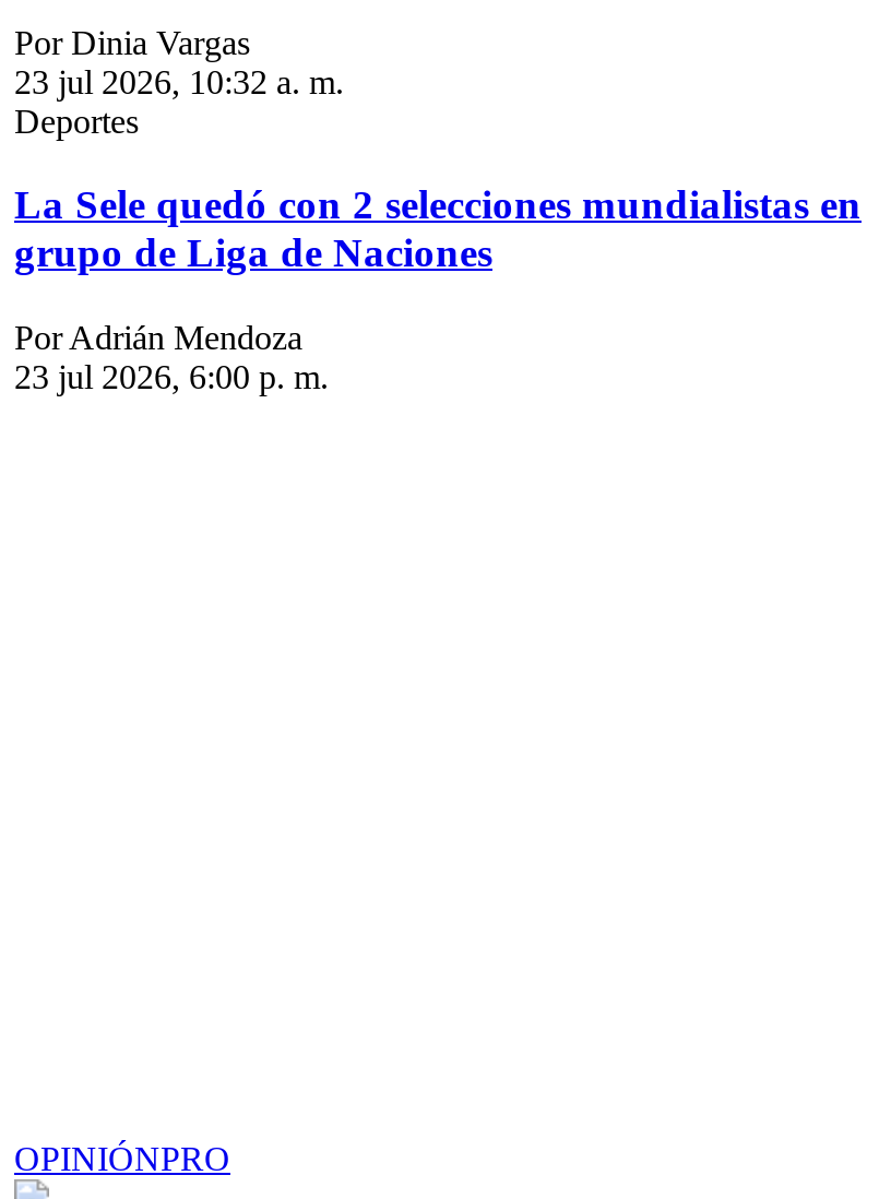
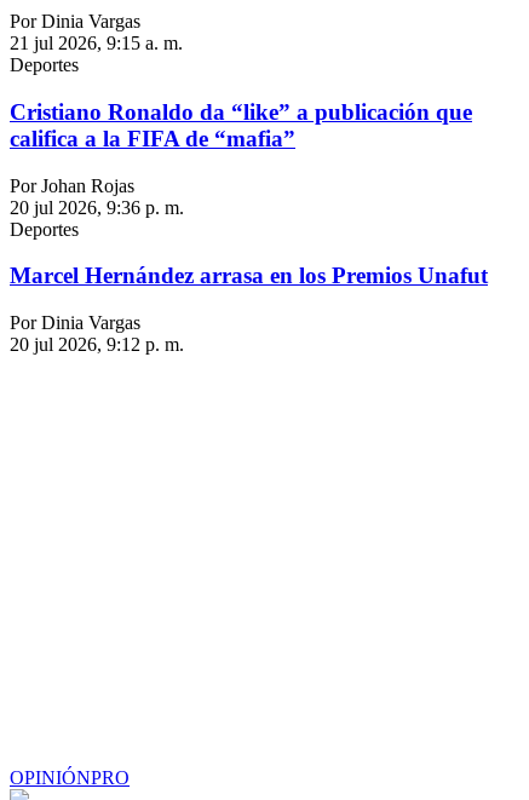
[14,62,344,100] 23 jul 2026, 10:32 a. m. -> [10,33,183,53] 21 jul 2026, 9:15 a. m.
[14,182,862,396] La Sele quedó con 2 selecciones mundialistas en | grupo de Liga de Naciones | Por Adrián Mendoza | 23 jul 2026, 6:00 p. m. -> [10,99,488,355] Cristiano Ronaldo da “like” a publicación que | califica a la FIFA de “mafia” | Por Johan Rojas | 20 jul 2026, 9:36 p. m. | Deportes | Marcel Hernández arrasa en los Premios Unafut | Por Dinia Vargas | 20 jul 2026, 9:12 p. m.

